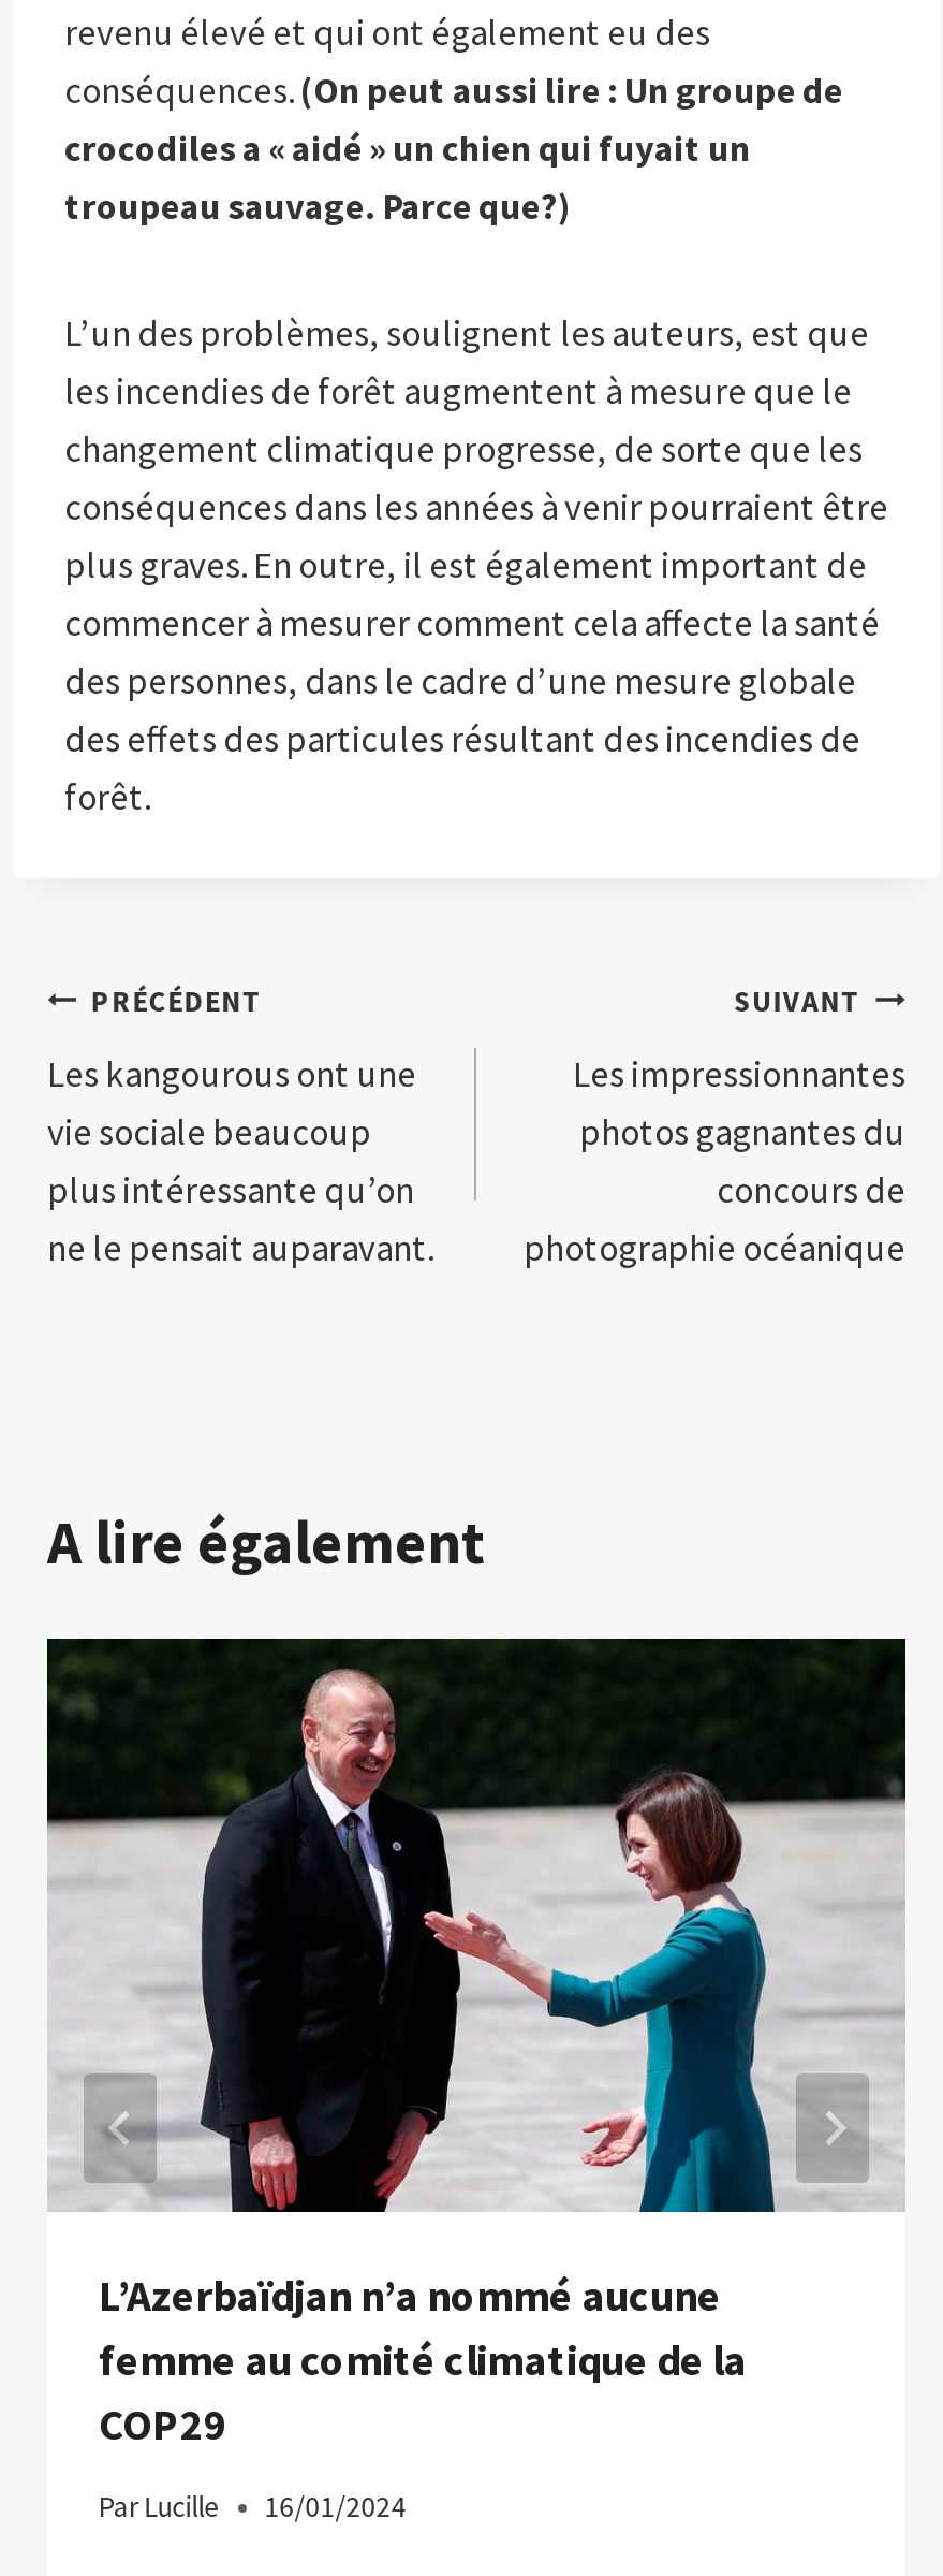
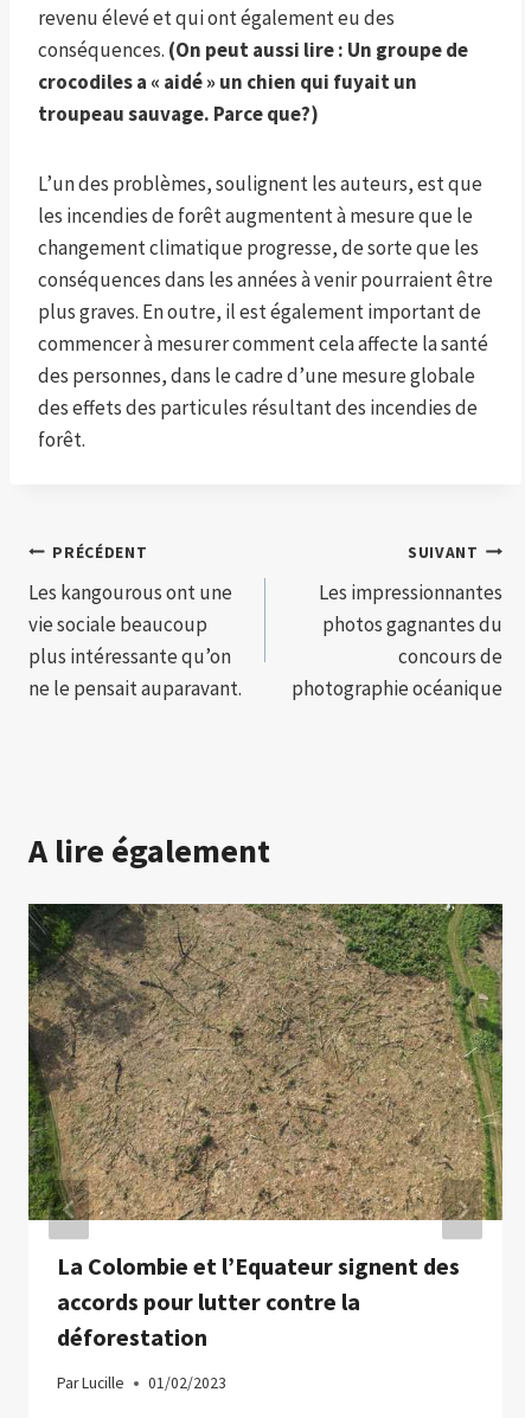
[47,1636,908,2450] [image] | L’Azerbaïdjan n’a nommé aucune | femme au comité climatique de la | COP29 -> [27,903,504,1351] [image] | La Colombie et l’Equateur signent des | accords pour lutter contre la | déforestation
[99,2490,406,2526] Par Lucille 16/01/2024 -> [57,1373,227,1394] Par Lucille 01/02/2023

